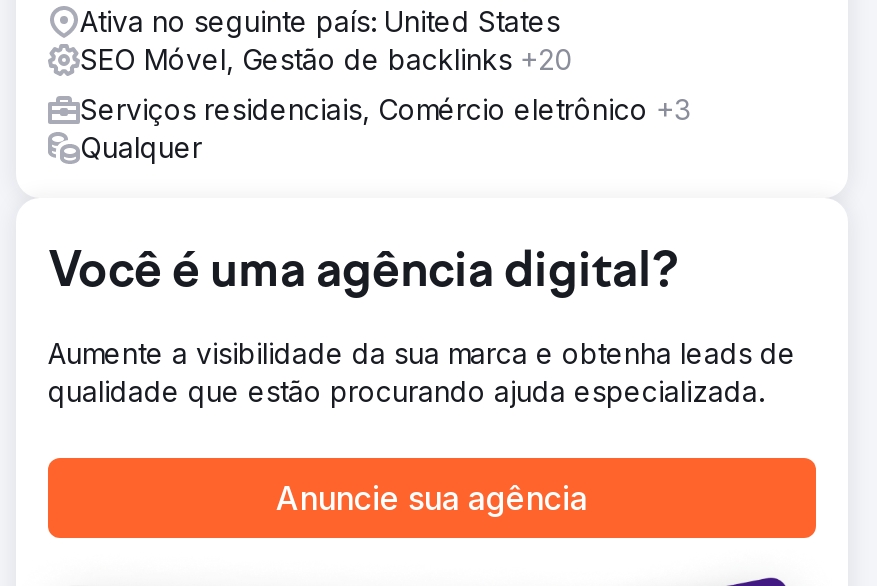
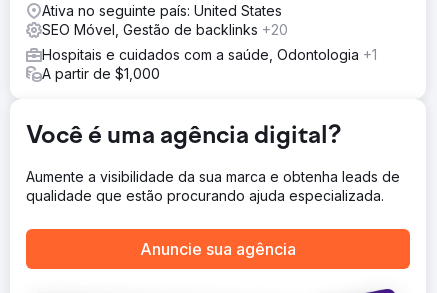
[80,92,690,164] Serviços residenciais, Comércio eletrônico +3 | Qualquer -> [42,46,377,82] Hospitais e cuidados com a saúde, Odontologia +1 | A partir de $1,000

